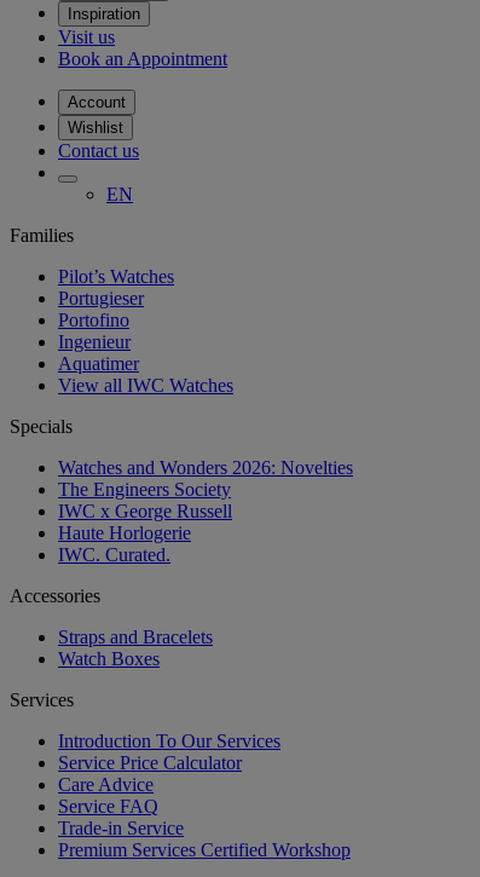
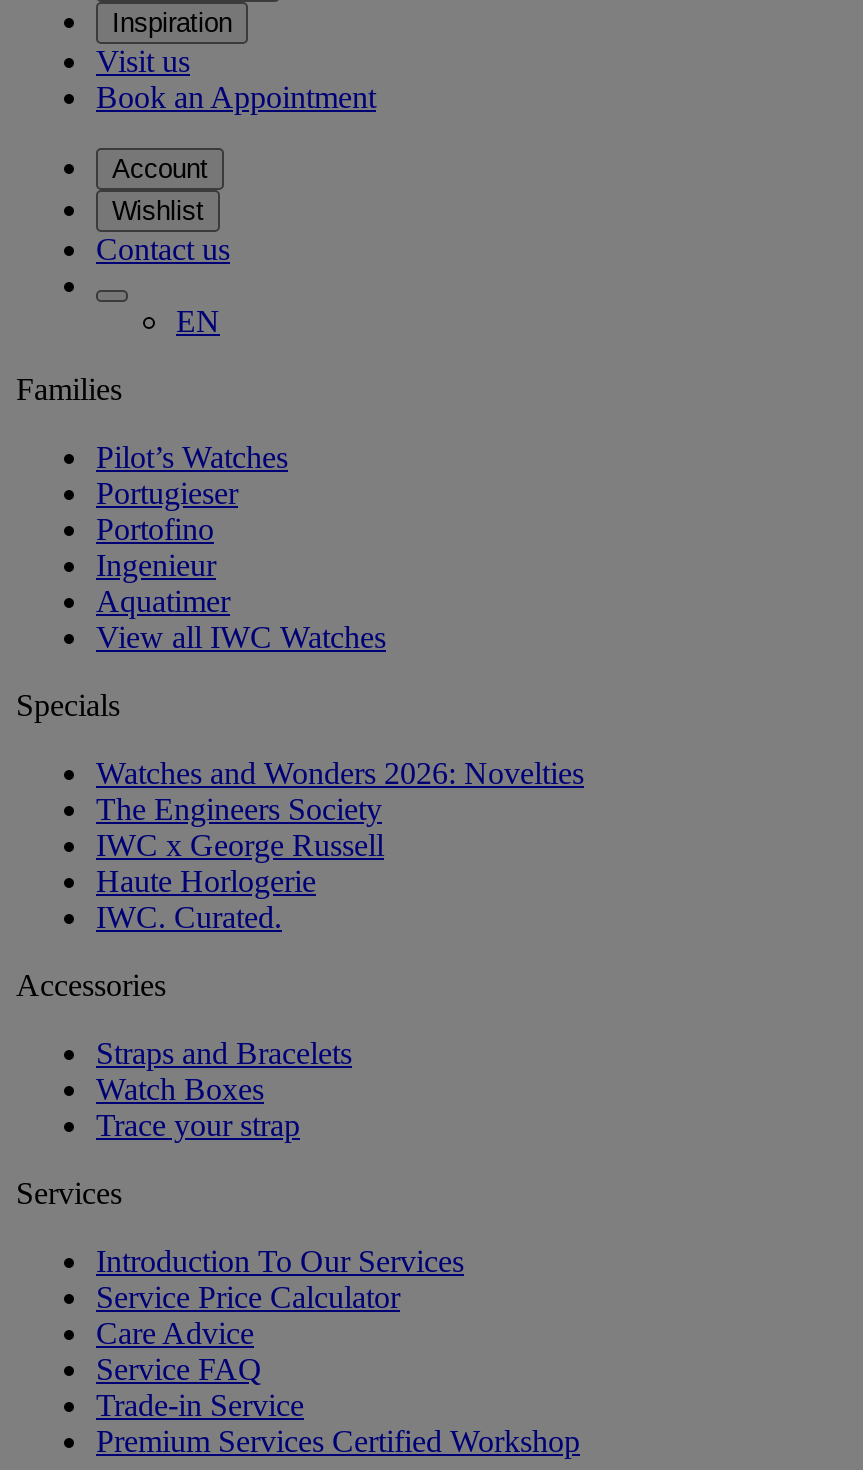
none -> [96,1108,300,1142] Trace your strap

